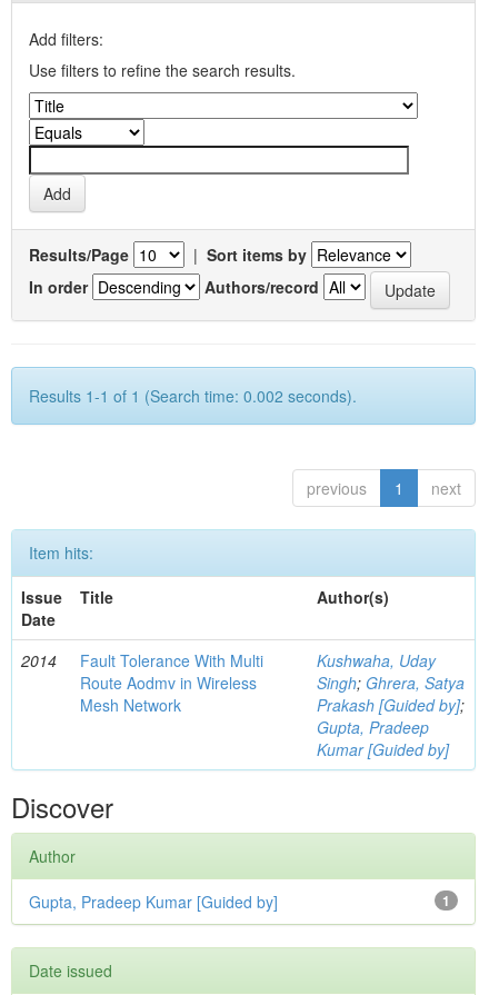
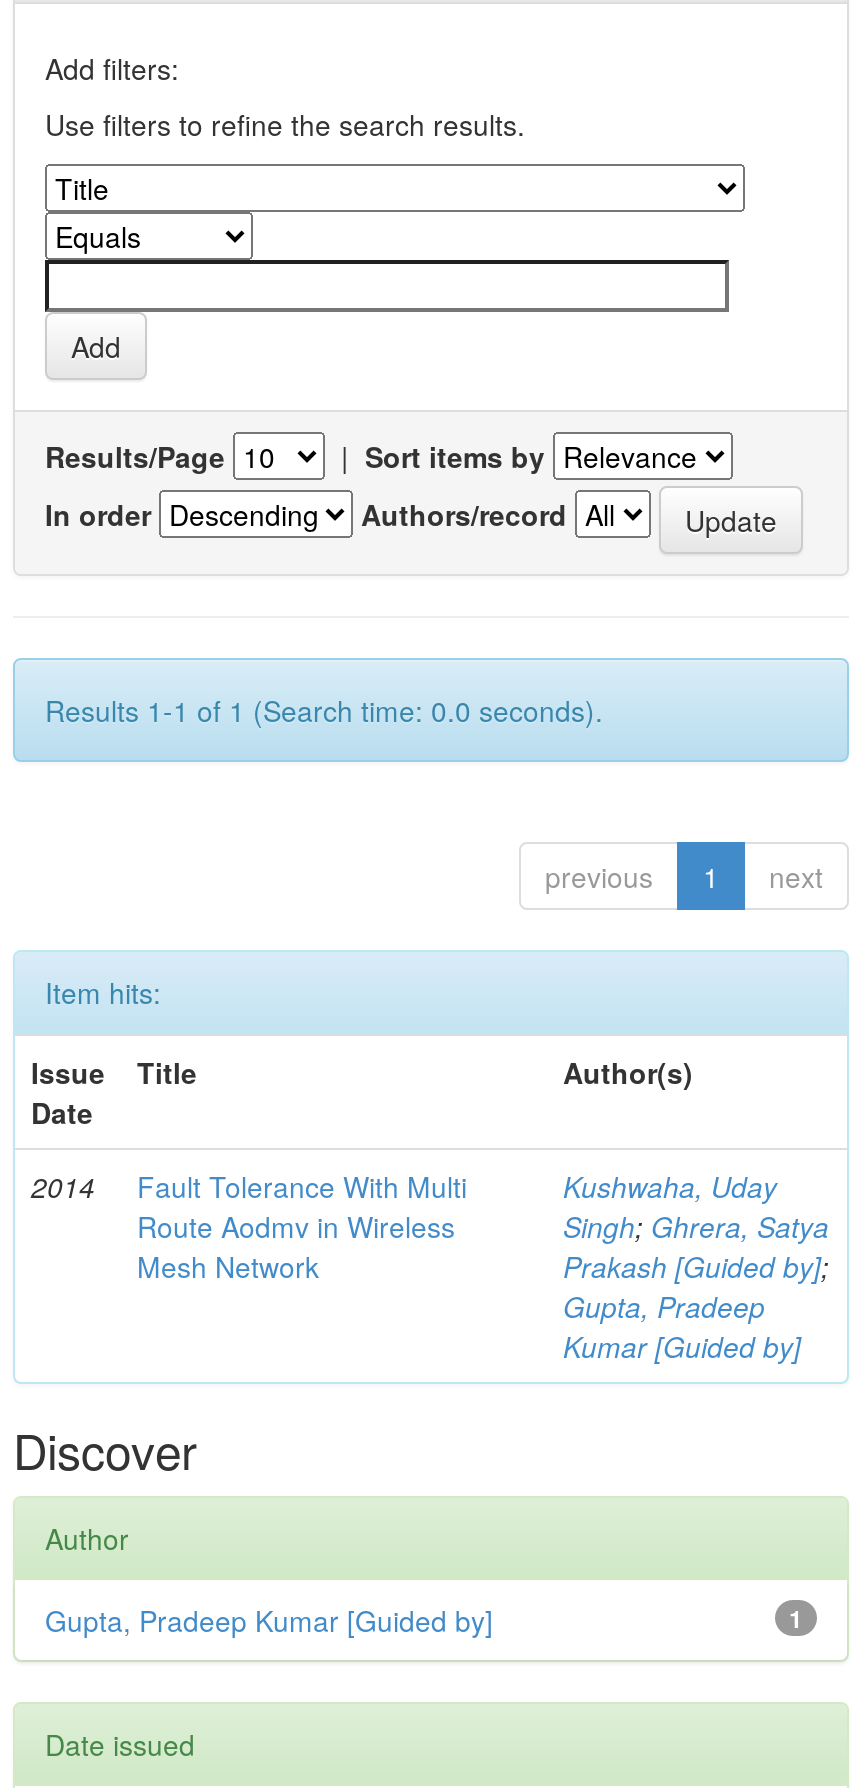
[29,384,357,407] Results 1-1 of 1 (Search time: 0.002 seconds). -> [45,689,603,729] Results 1-1 of 1 (Search time: 0.0 seconds).

